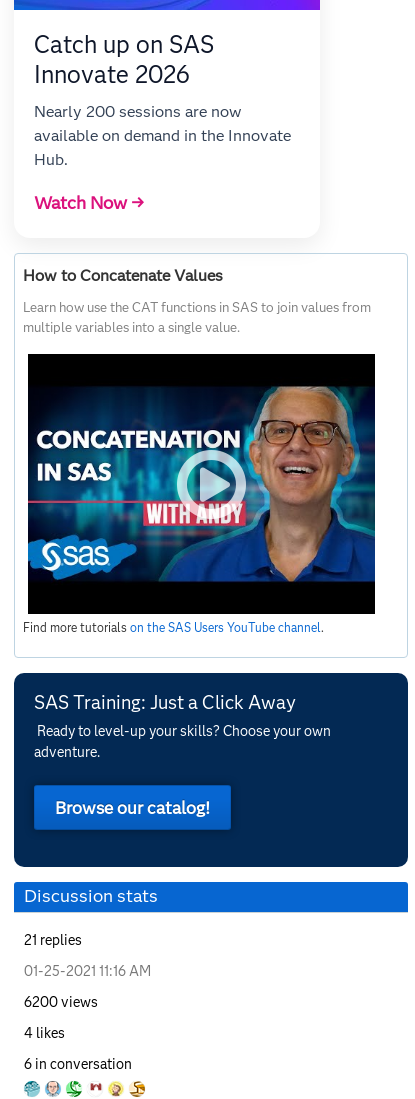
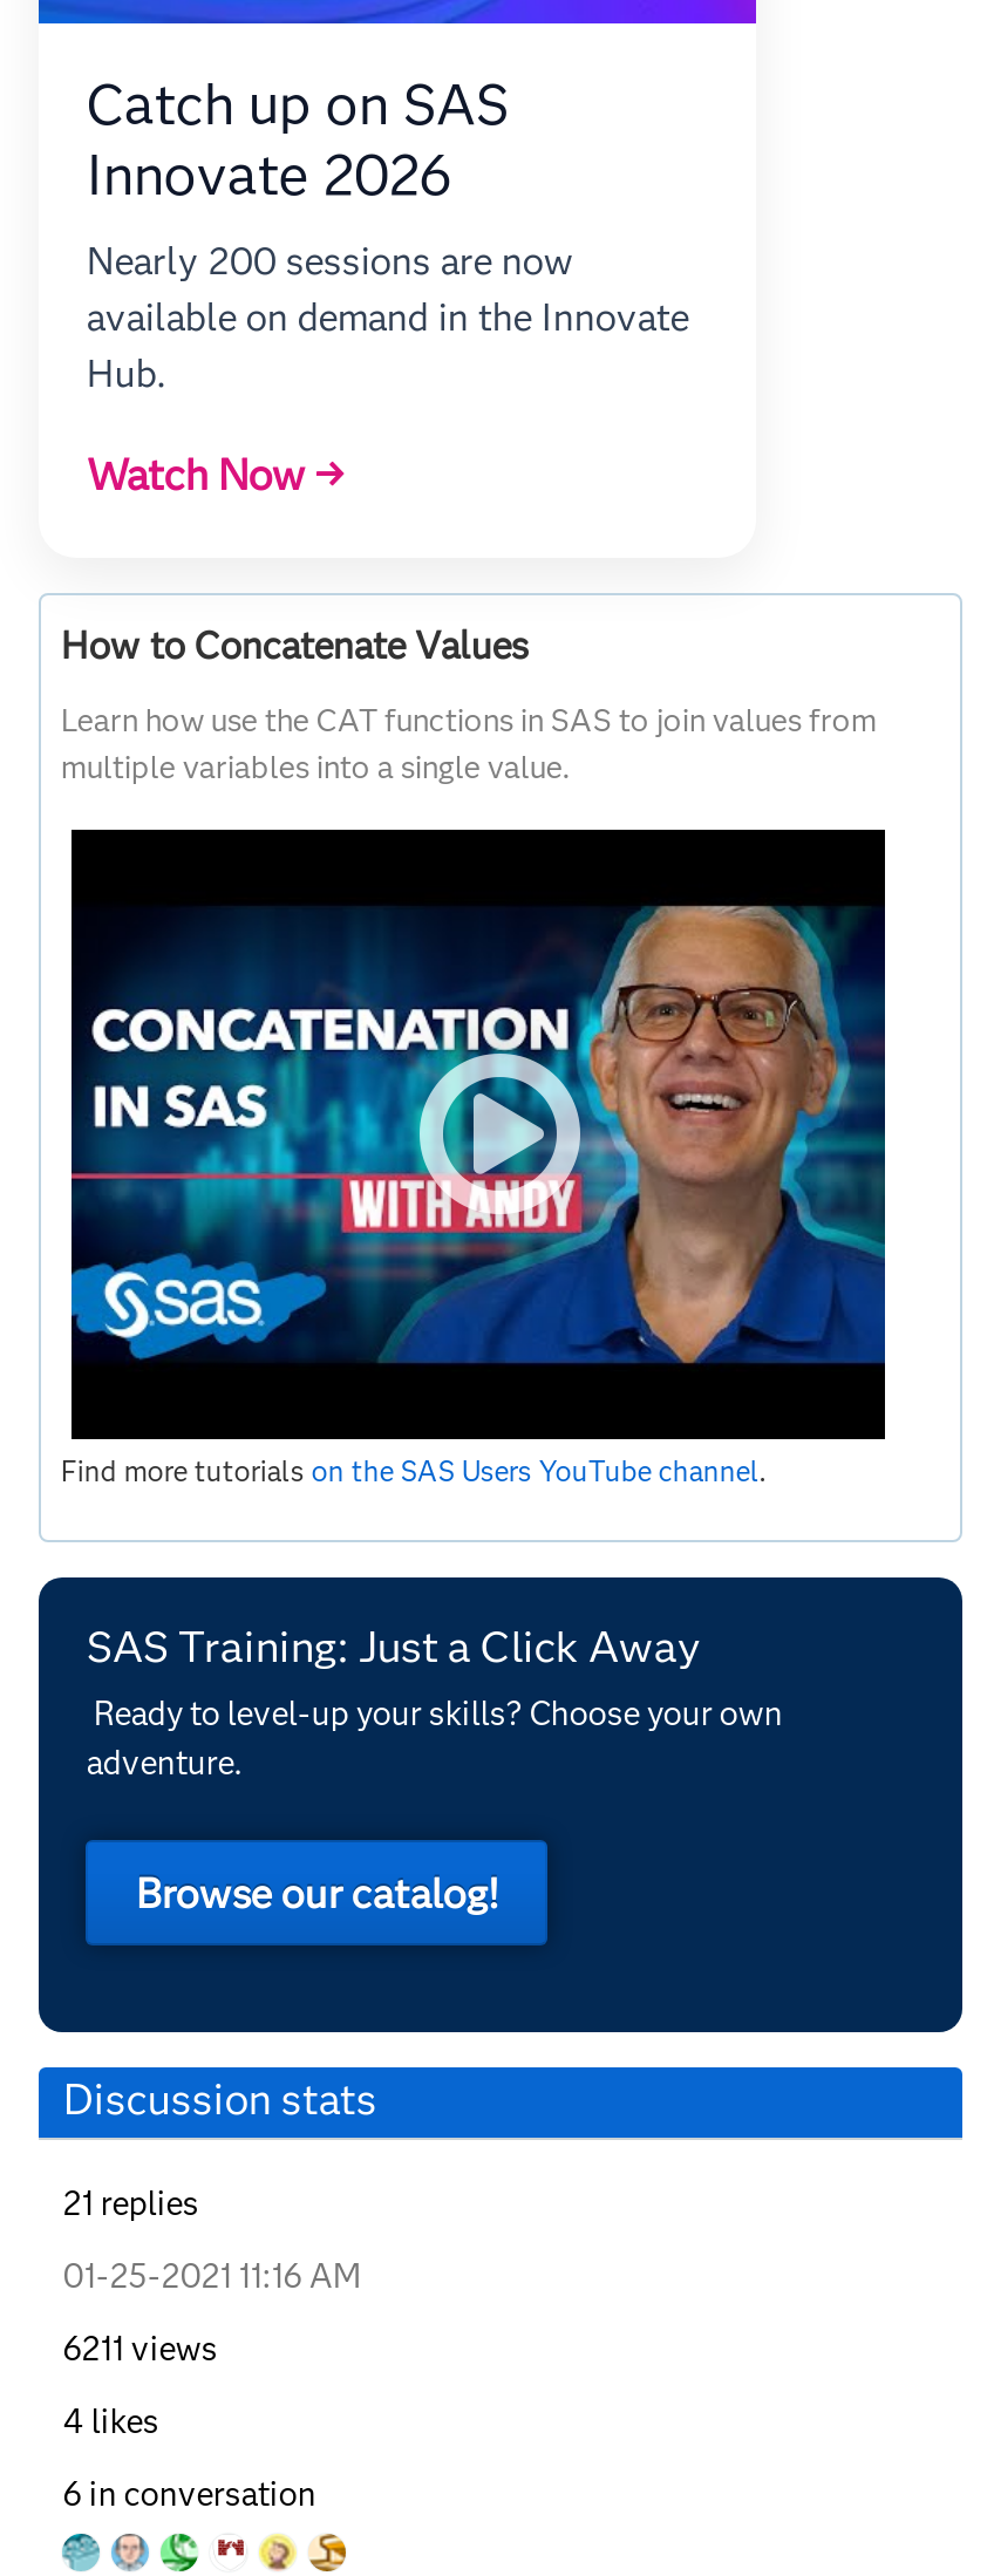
[24,993,98,1011] 6200 views -> [63,2327,218,2369] 6211 views

